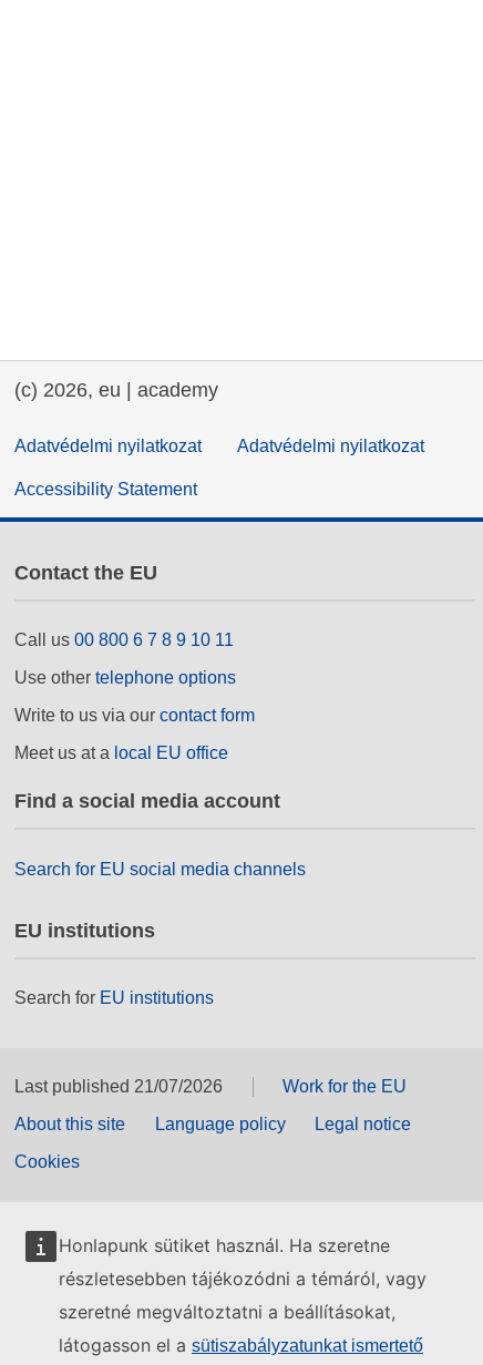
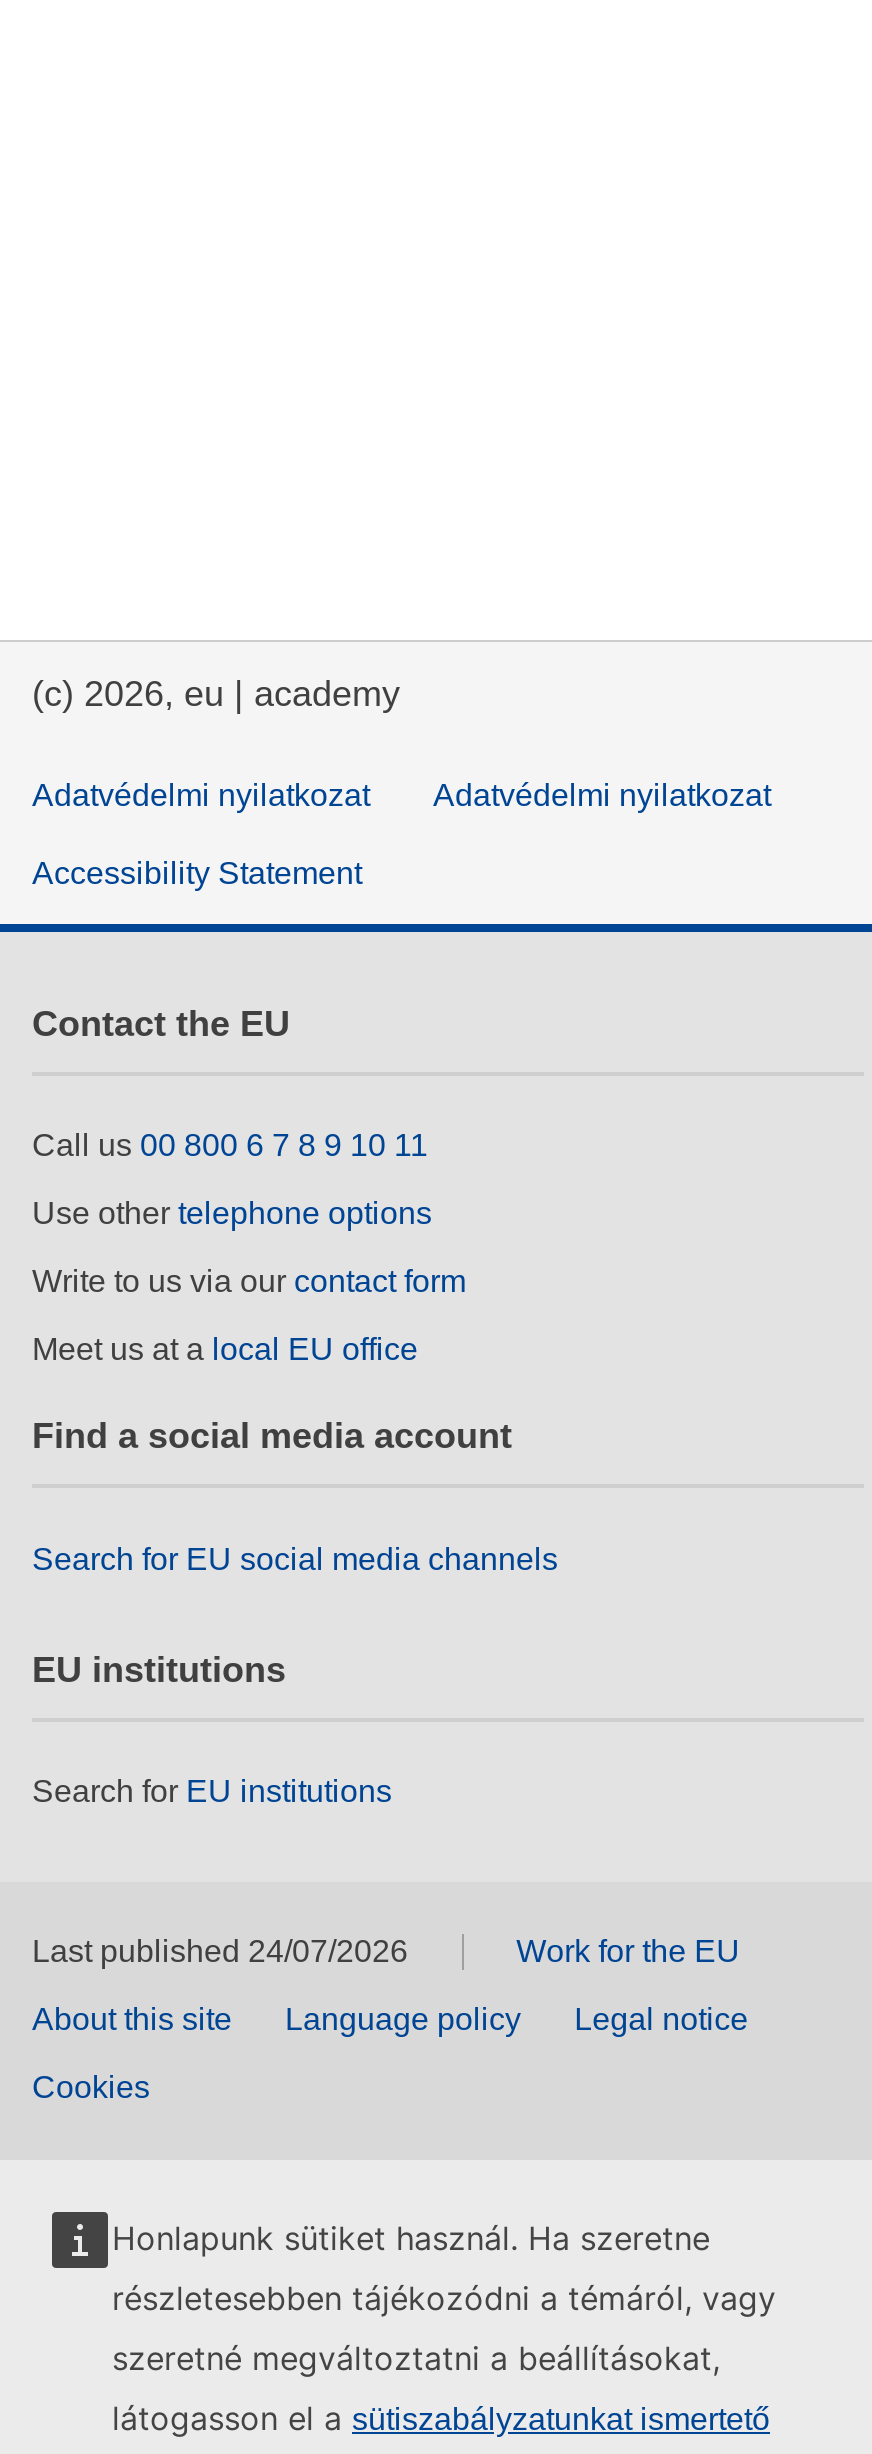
[14,1077,223,1096] Last published 21/07/2026 -> [32,1935,408,1969] Last published 24/07/2026

